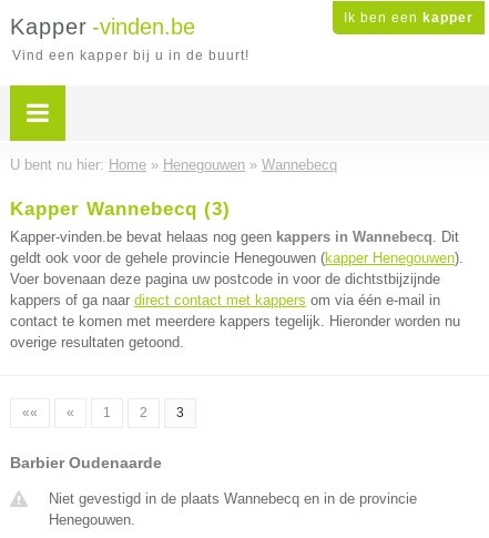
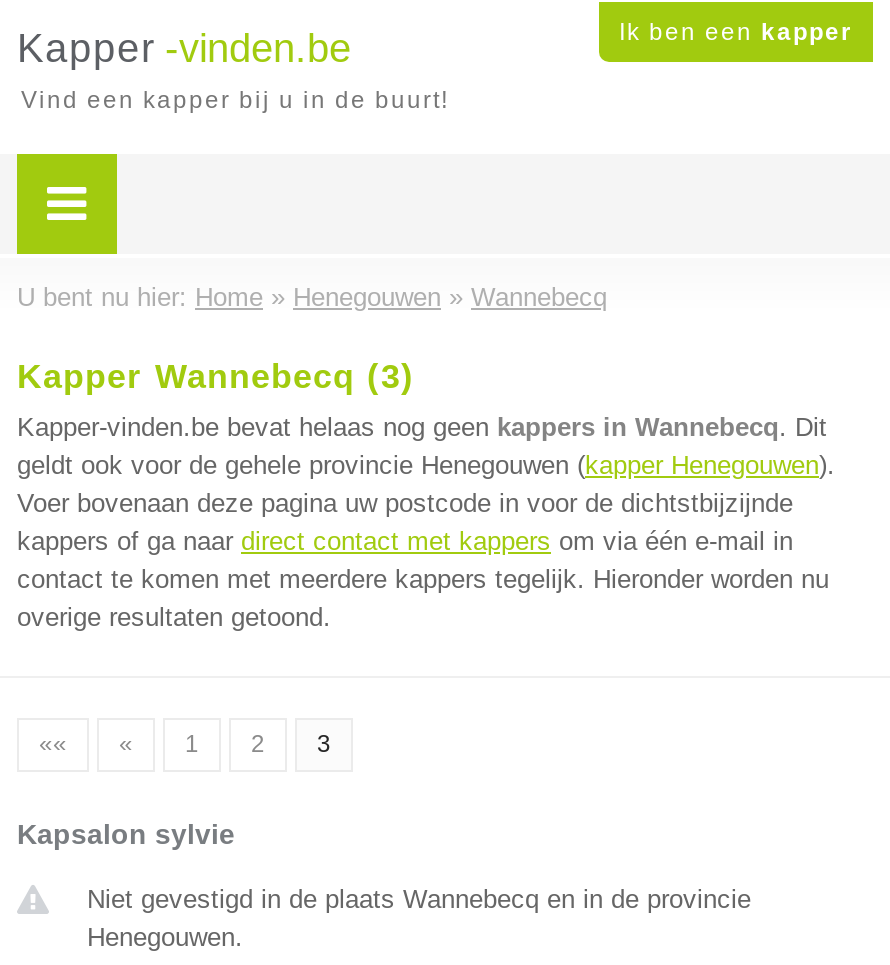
[10,454,162,471] Barbier Oudenaarde -> [17,818,235,850] Kapsalon sylvie

